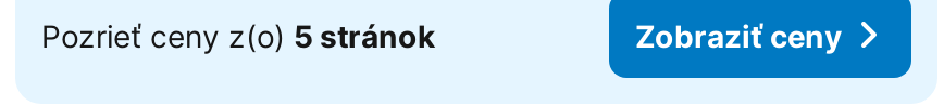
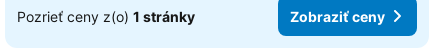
[41,16,435,53] Pozrieť ceny z(o) 5 stránok -> [17,7,195,24] Pozrieť ceny z(o) 1 stránky

